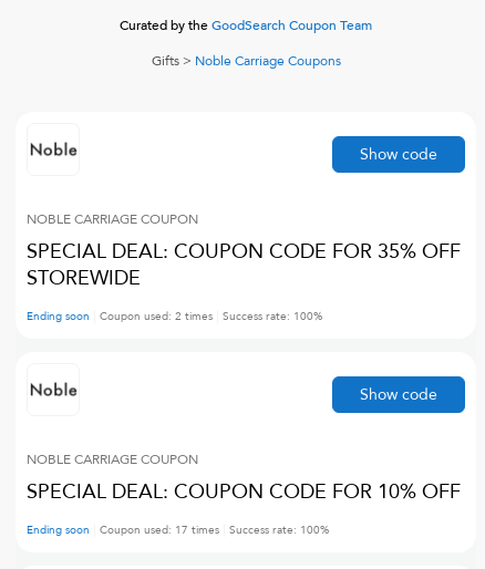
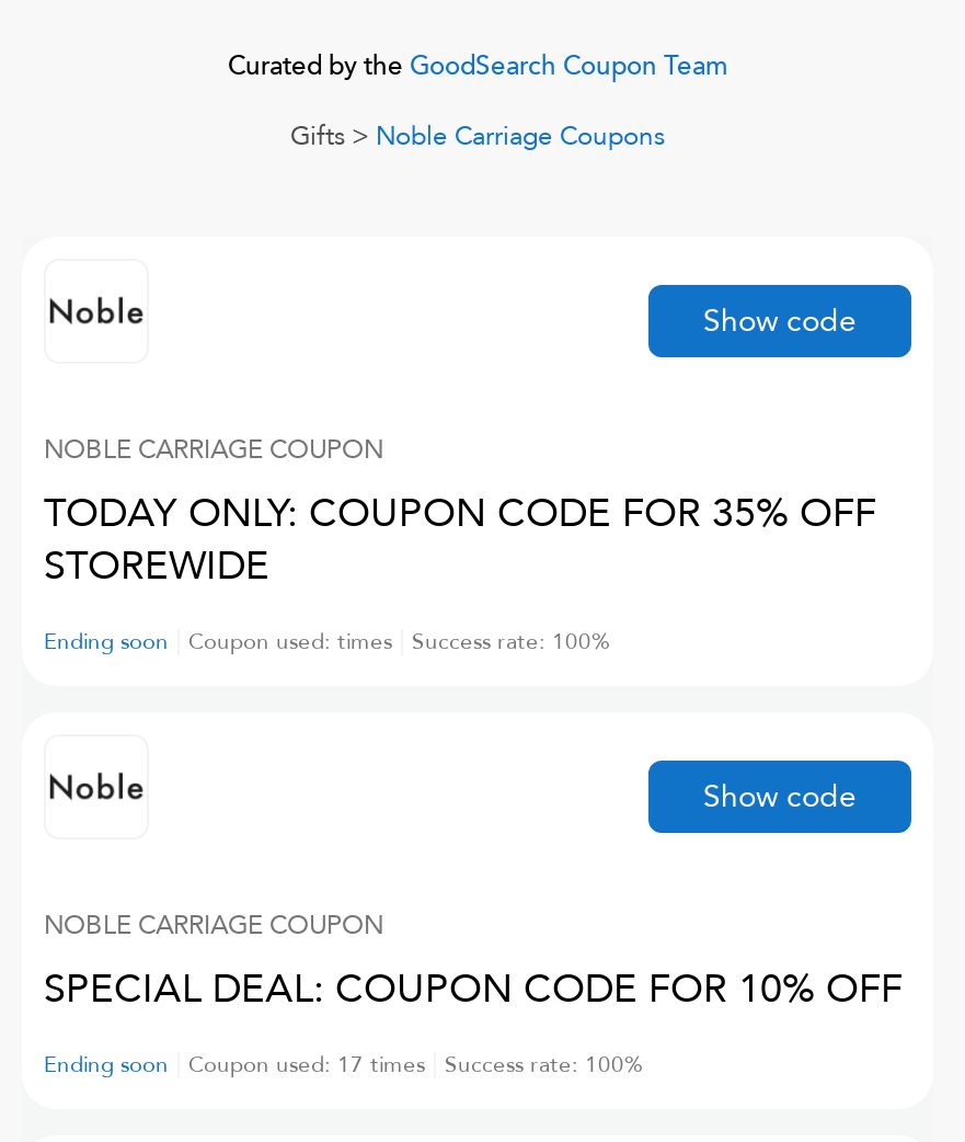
[27,238,461,266] SPECIAL DEAL: COUPON CODE FOR 35% OFF -> [44,487,876,541] TODAY ONLY: COUPON CODE FOR 35% OFF
[100,309,213,324] Coupon used: 2 times -> [188,627,392,658] Coupon used: times

